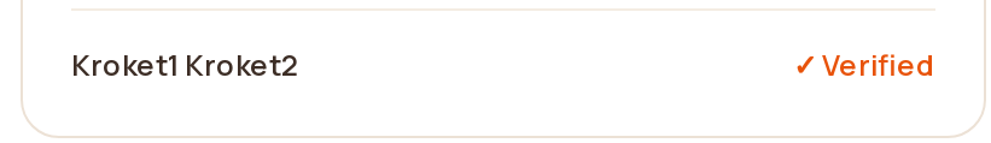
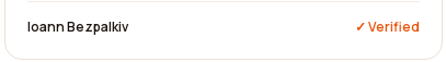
[71,44,301,85] Kroket1 Kroket2 -> [27,17,128,36] Ioann Bezpalkiv

